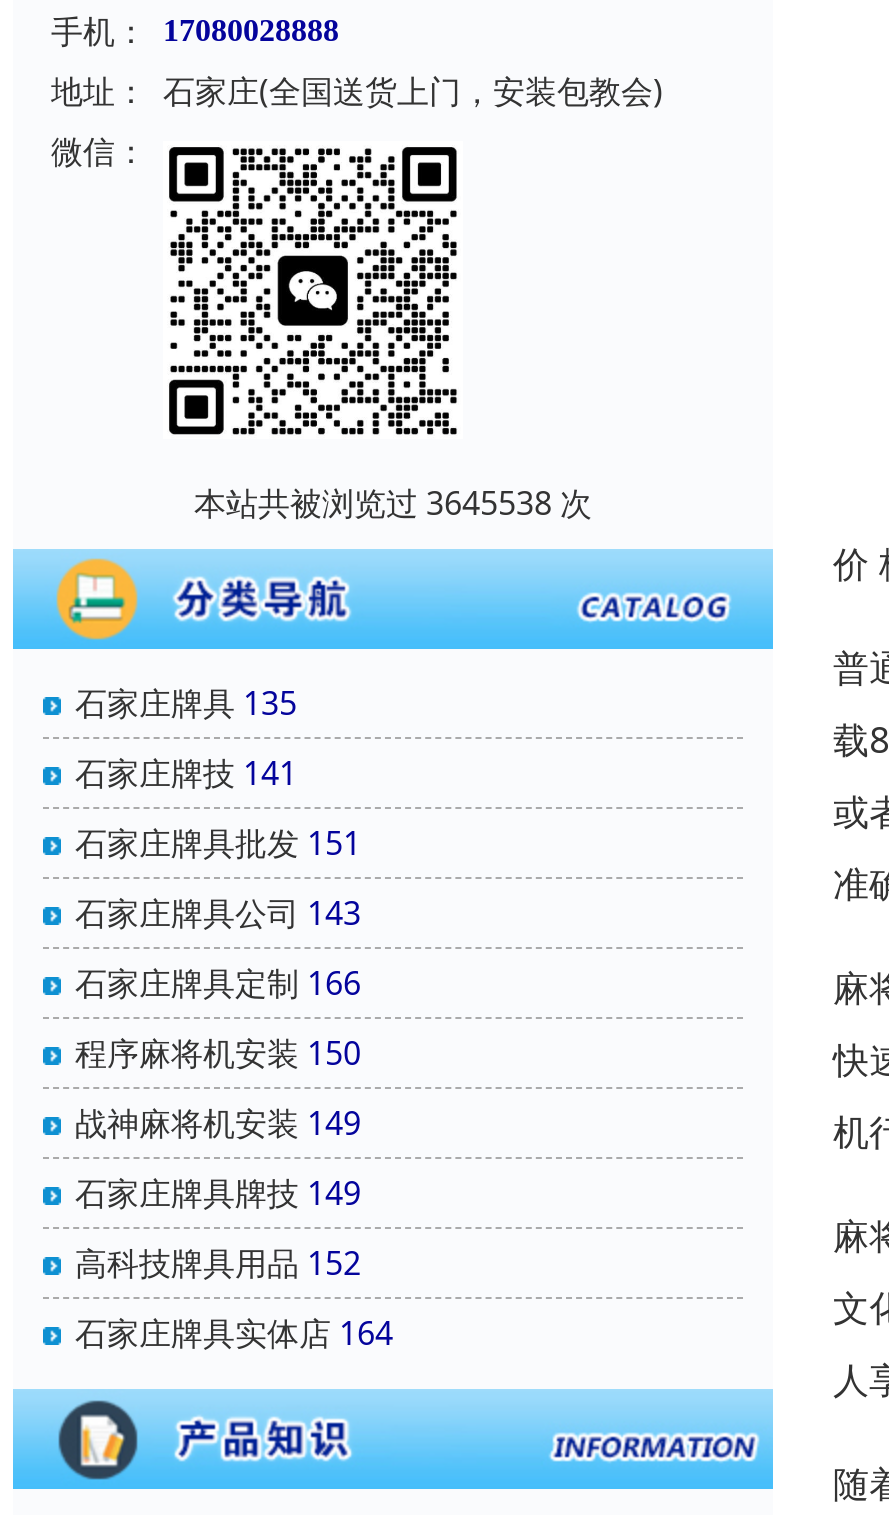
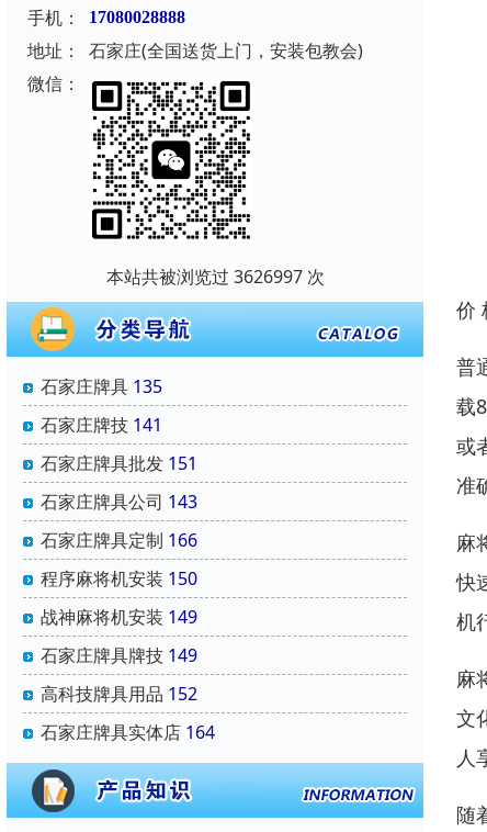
[194,482,592,526] 本站共被浏览过 3645538 次 -> [106,265,324,289] 本站共被浏览过 3626997 次

